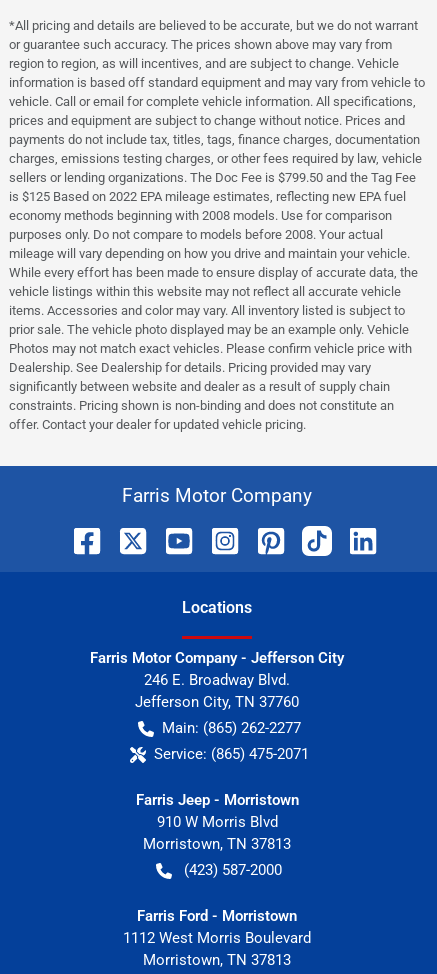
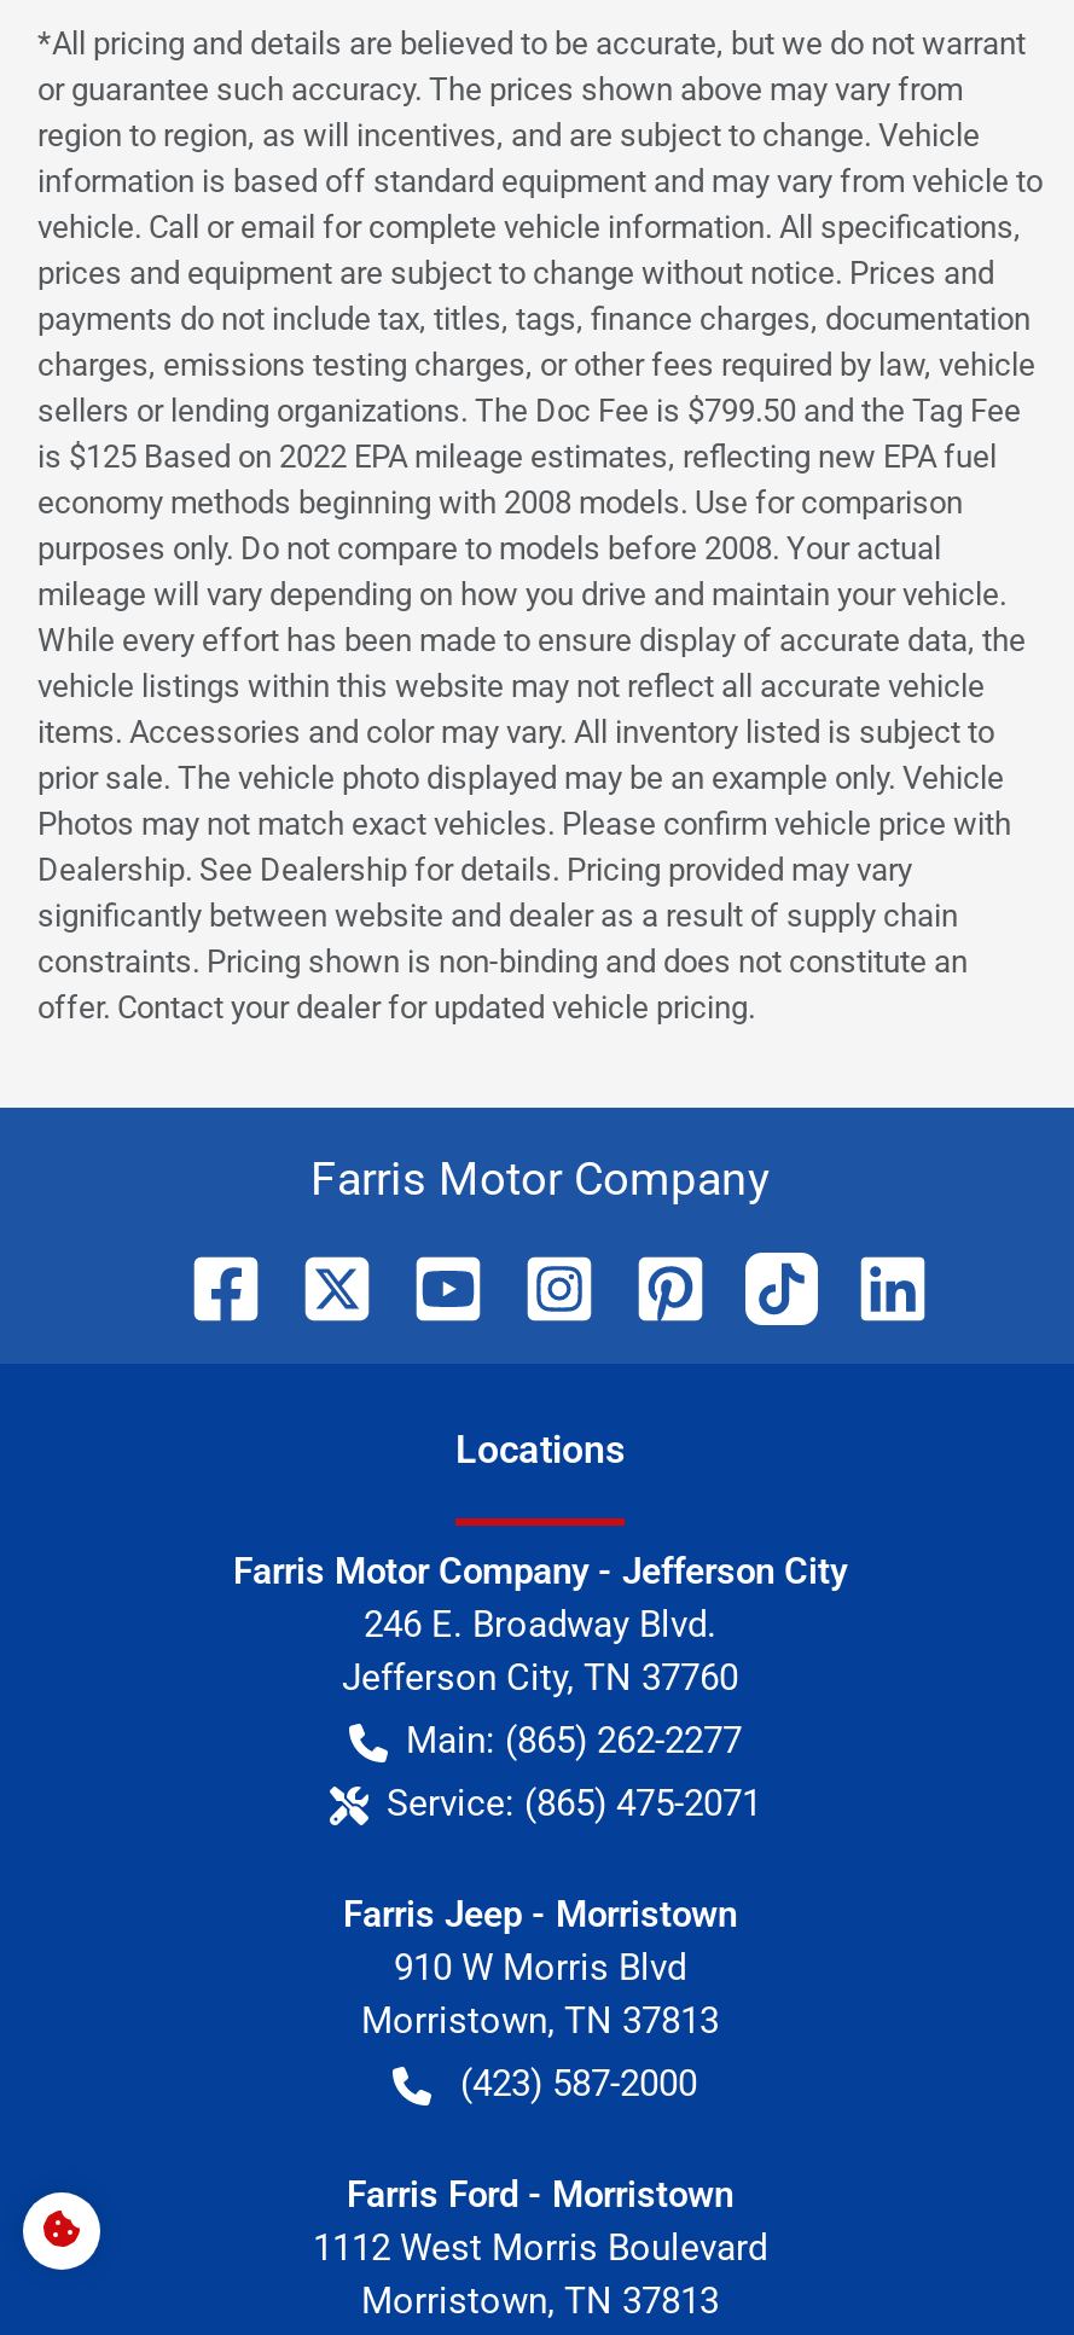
none -> [21,2190,103,2272] [image]

